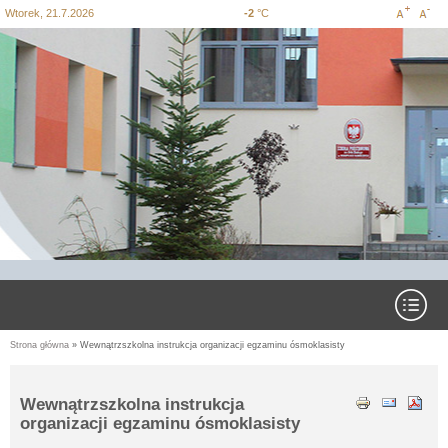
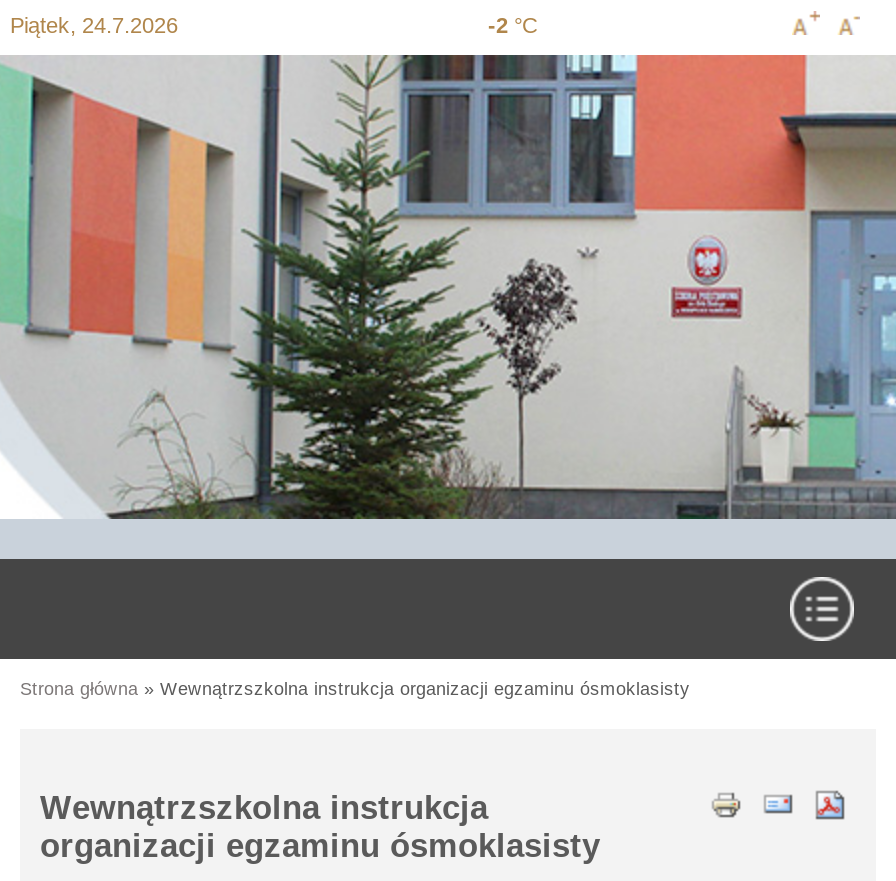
[5,7,94,19] Wtorek, 21.7.2026 -> [10,13,178,37] Piątek, 24.7.2026

